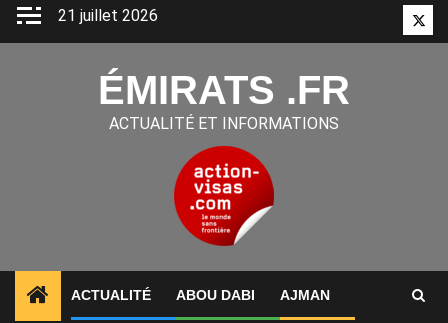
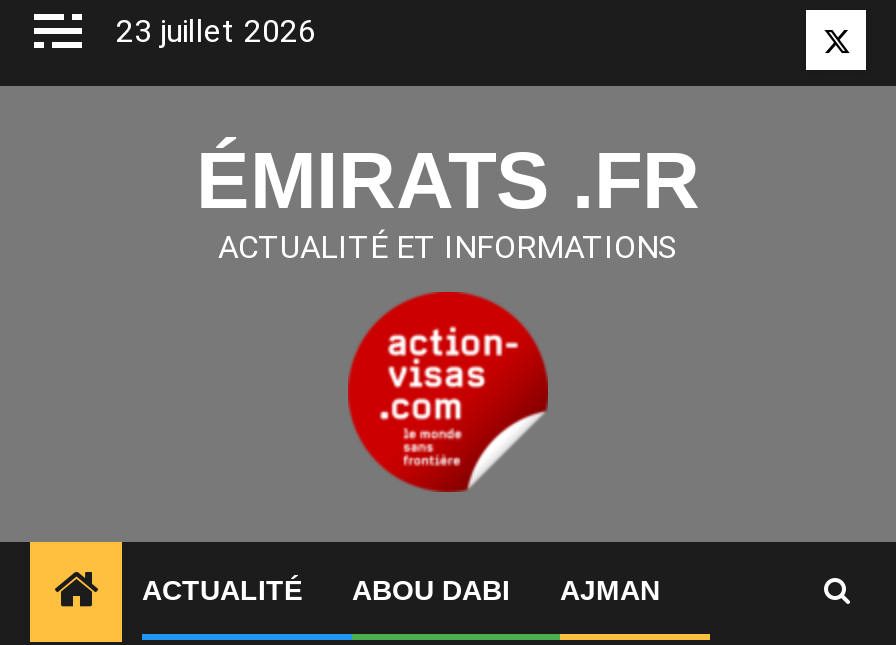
[58,6,158,25] 21 juillet 2026 -> [116,12,316,50] 23 juillet 2026

